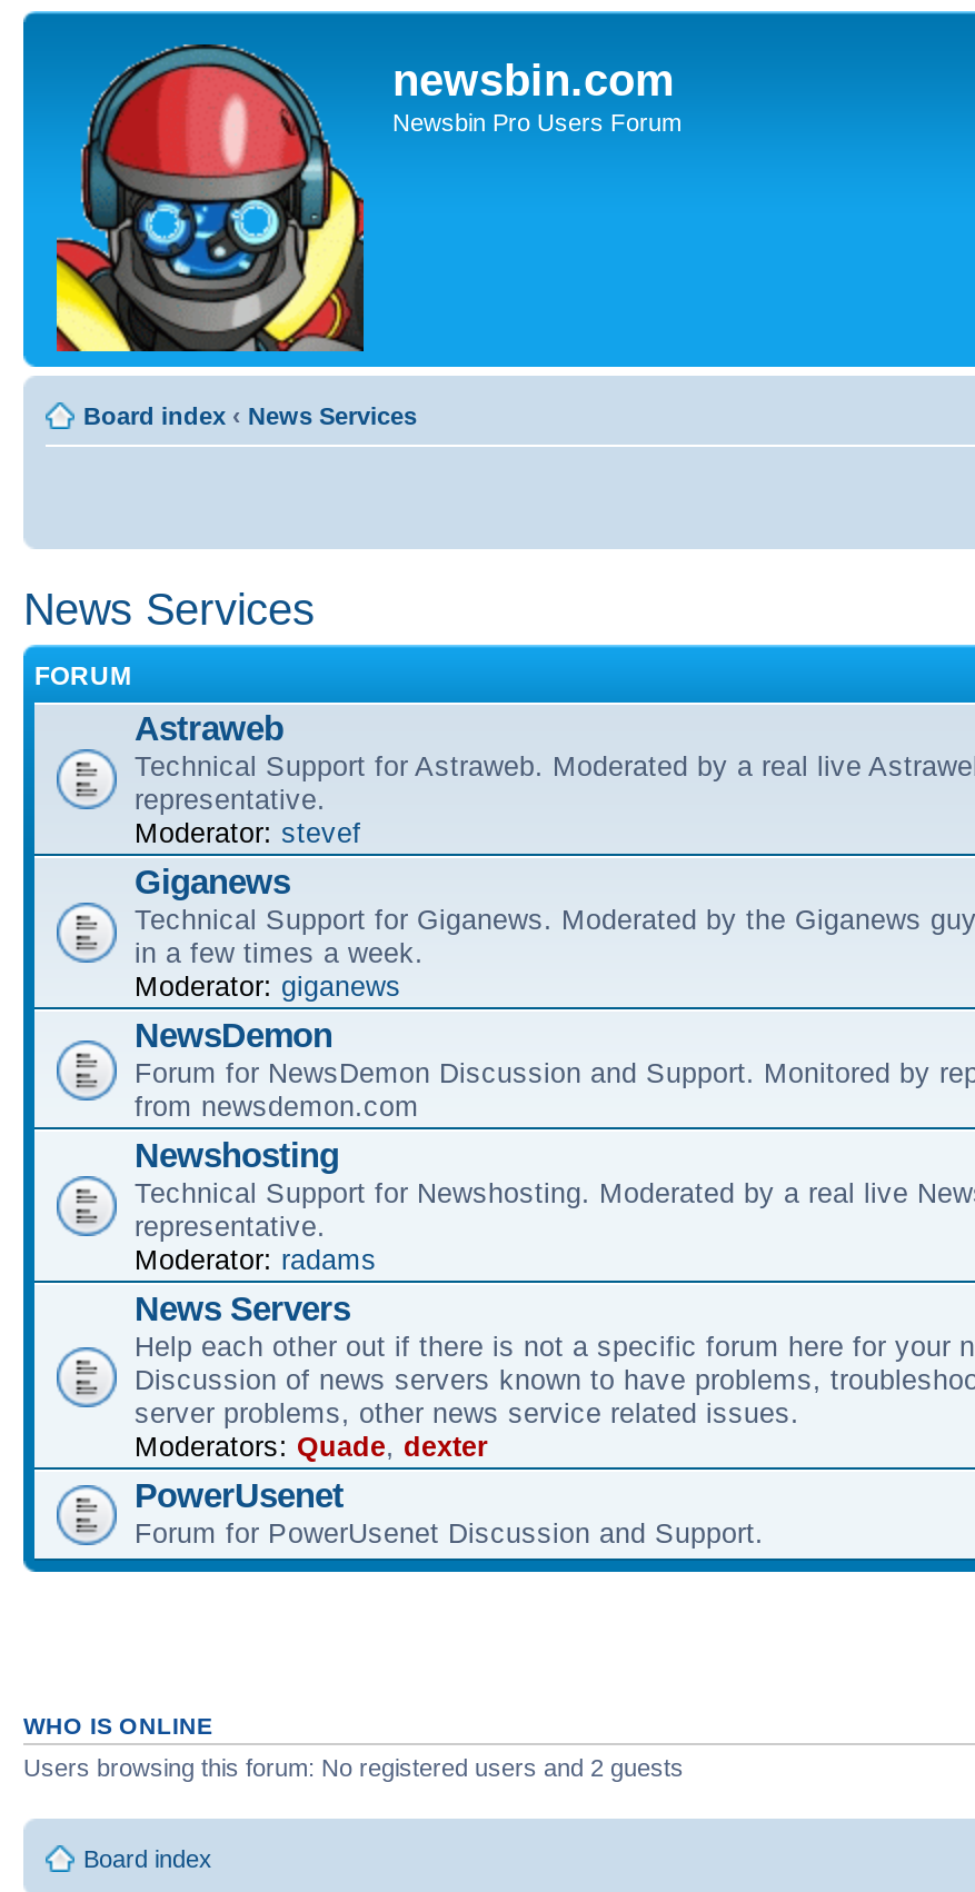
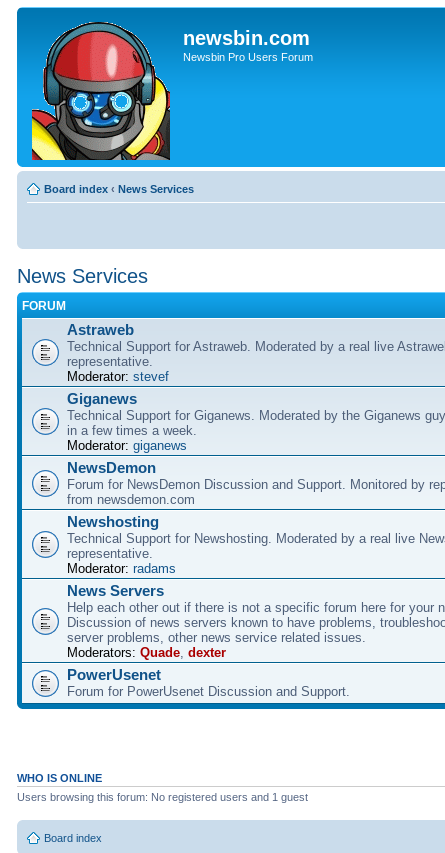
[23,1753,684,1780] Users browsing this forum: No registered users and 2 guests -> [17,790,308,802] Users browsing this forum: No registered users and 1 guest

